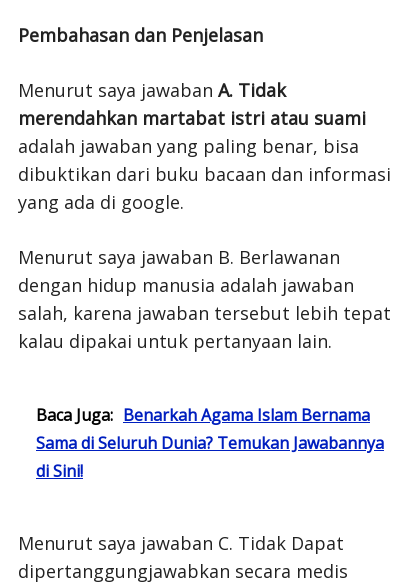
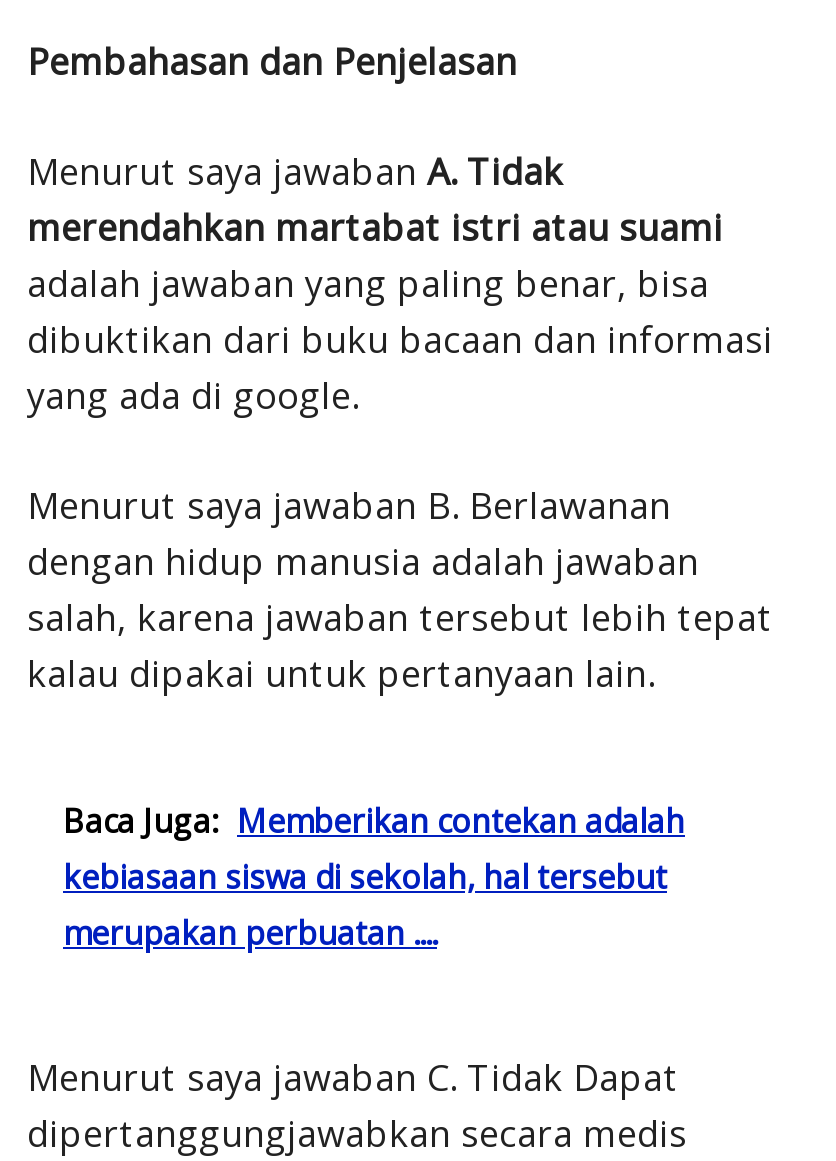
[36,404,384,482] Baca Juga: Benarkah Agama Islam Bernama | Sama di Seluruh Dunia? Temukan Jawabannya | di Sini! -> [63,799,685,955] Baca Juga: Memberikan contekan adalah | kebiasaan siswa di sekolah, hal tersebut | merupakan perbuatan ....

